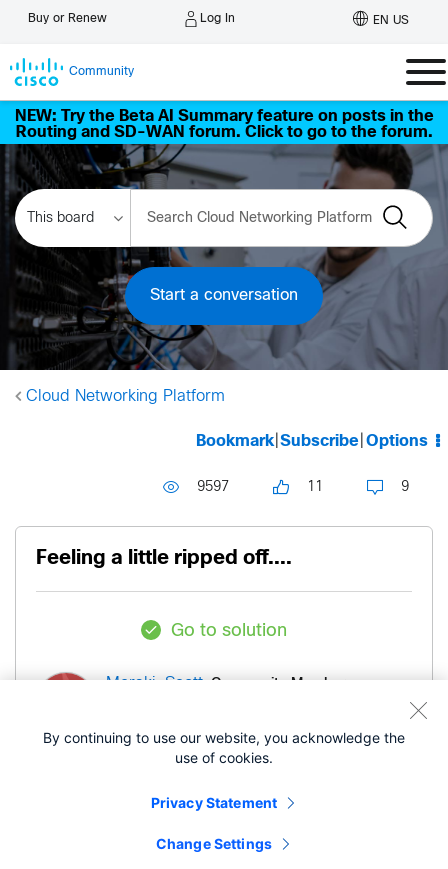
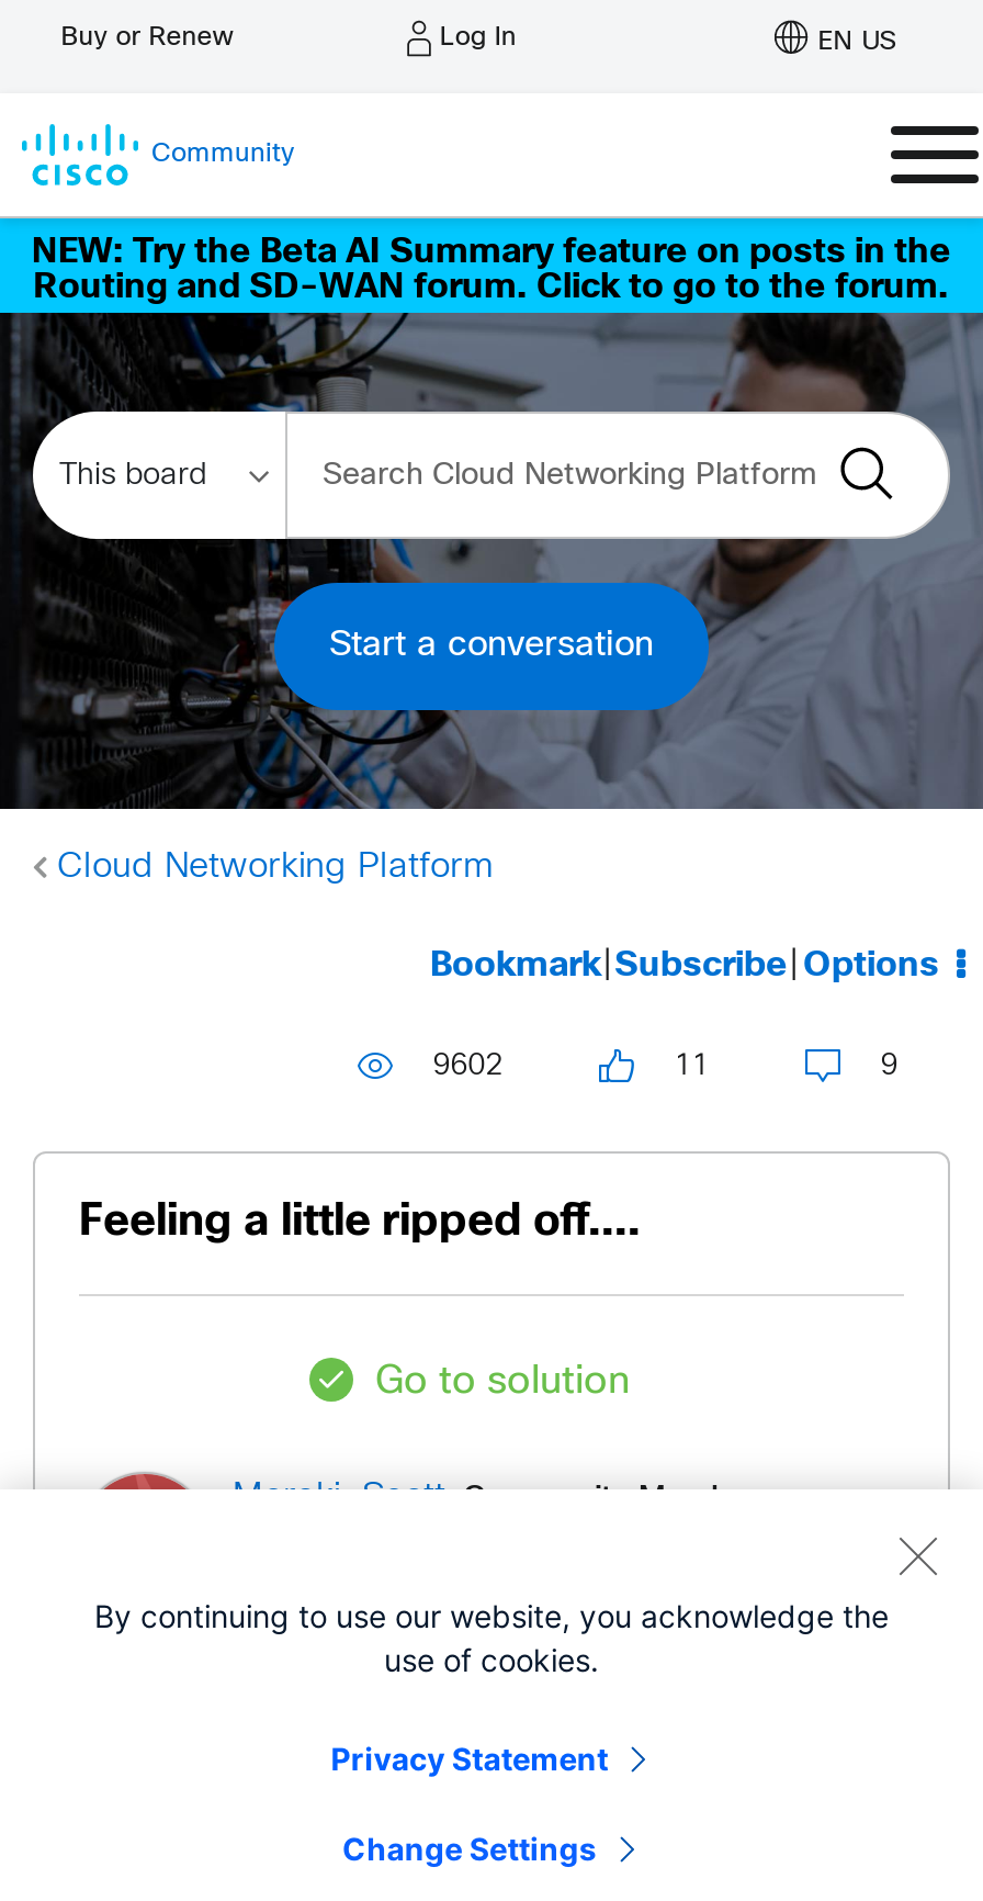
[197,481,229,494] 9597 -> [432,1053,502,1081] 9602

